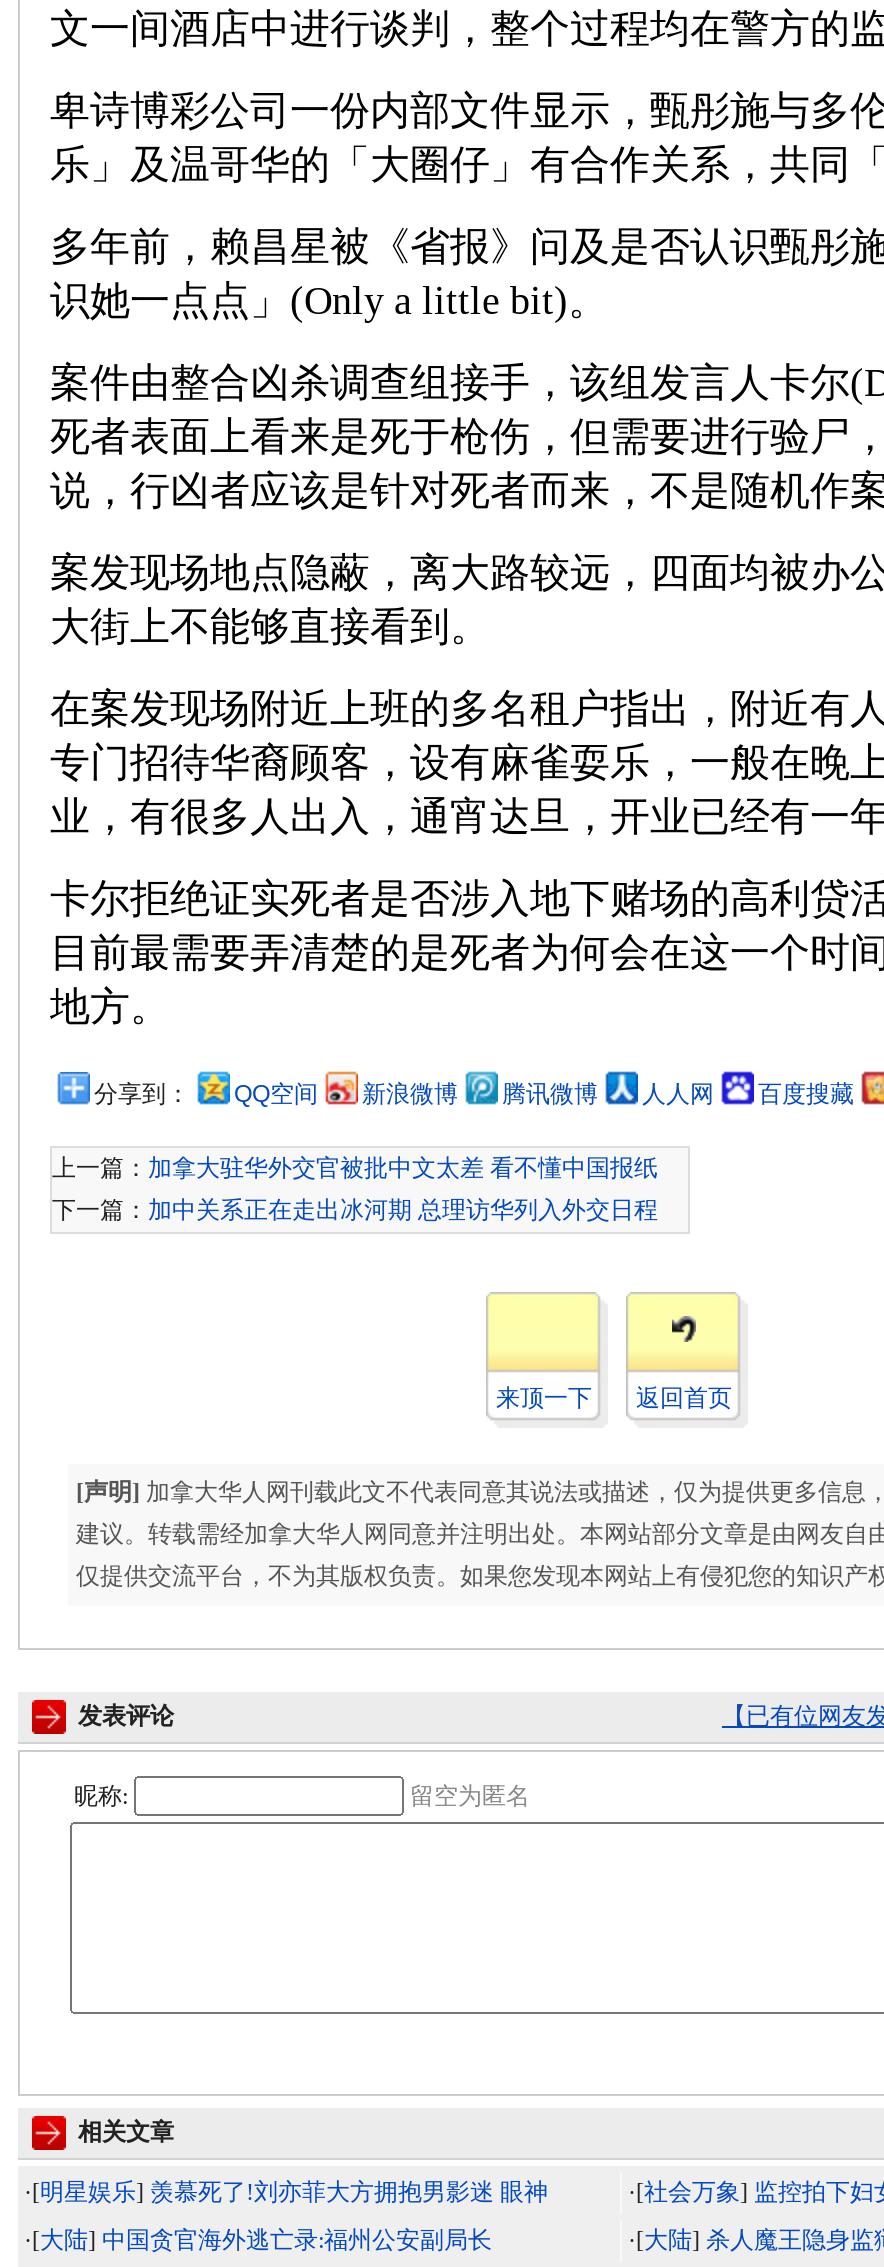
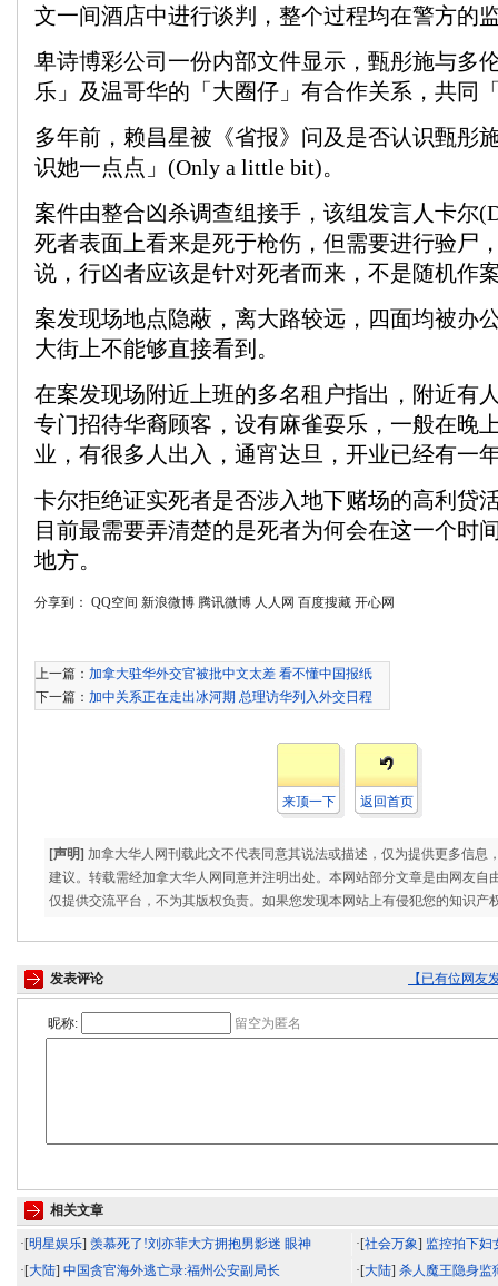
[94,1080,854,1108] 分享到： | QQ空间 | 新浪微博 | 腾讯微博 | 人人网 | 百度搜藏 -> [34,595,395,610] 分享到： QQ空间 新浪微博 腾讯微博 人人网 百度搜藏 开心网

